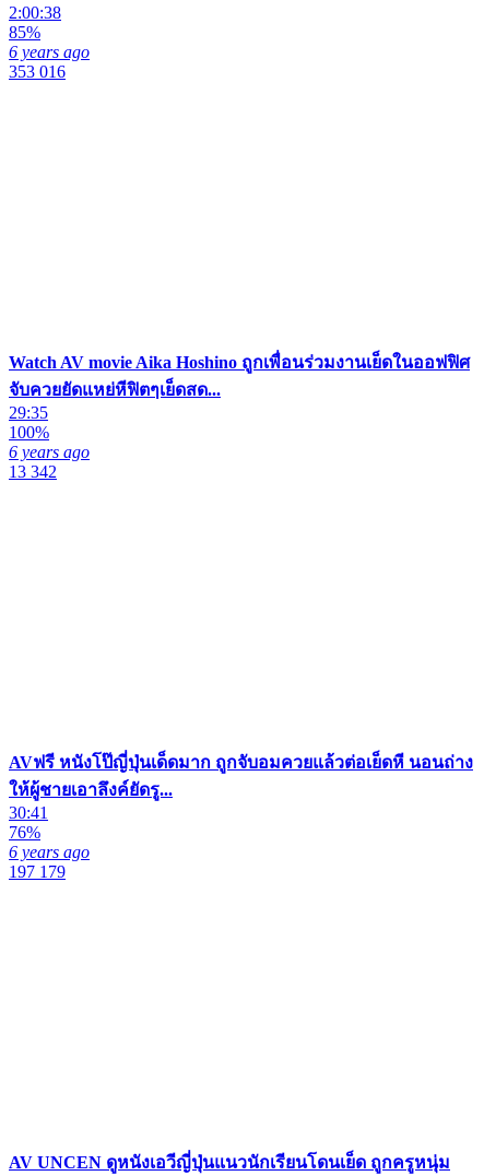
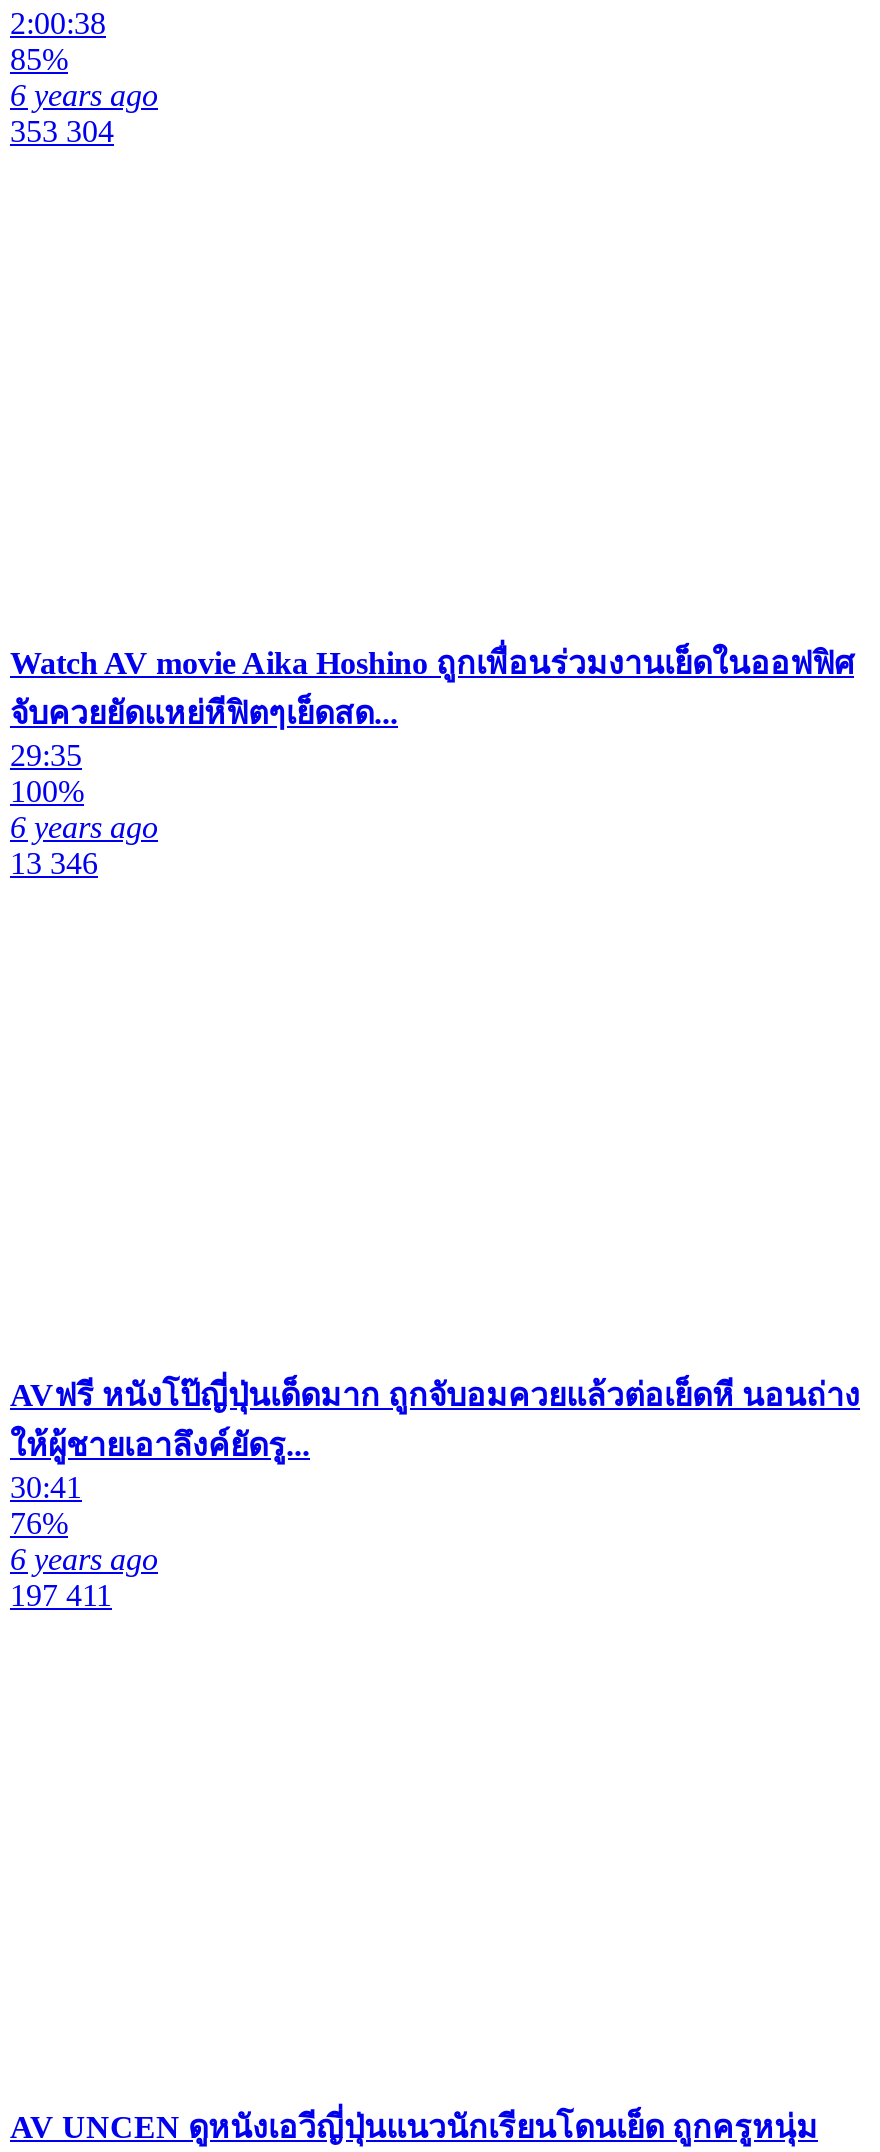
[9,62,66,81] 353 016 -> [10,114,114,148] 353 304
[9,462,57,481] 13 342 -> [10,846,98,880] 13 346
[9,862,66,881] 197 179 -> [10,1578,112,1612] 197 411

